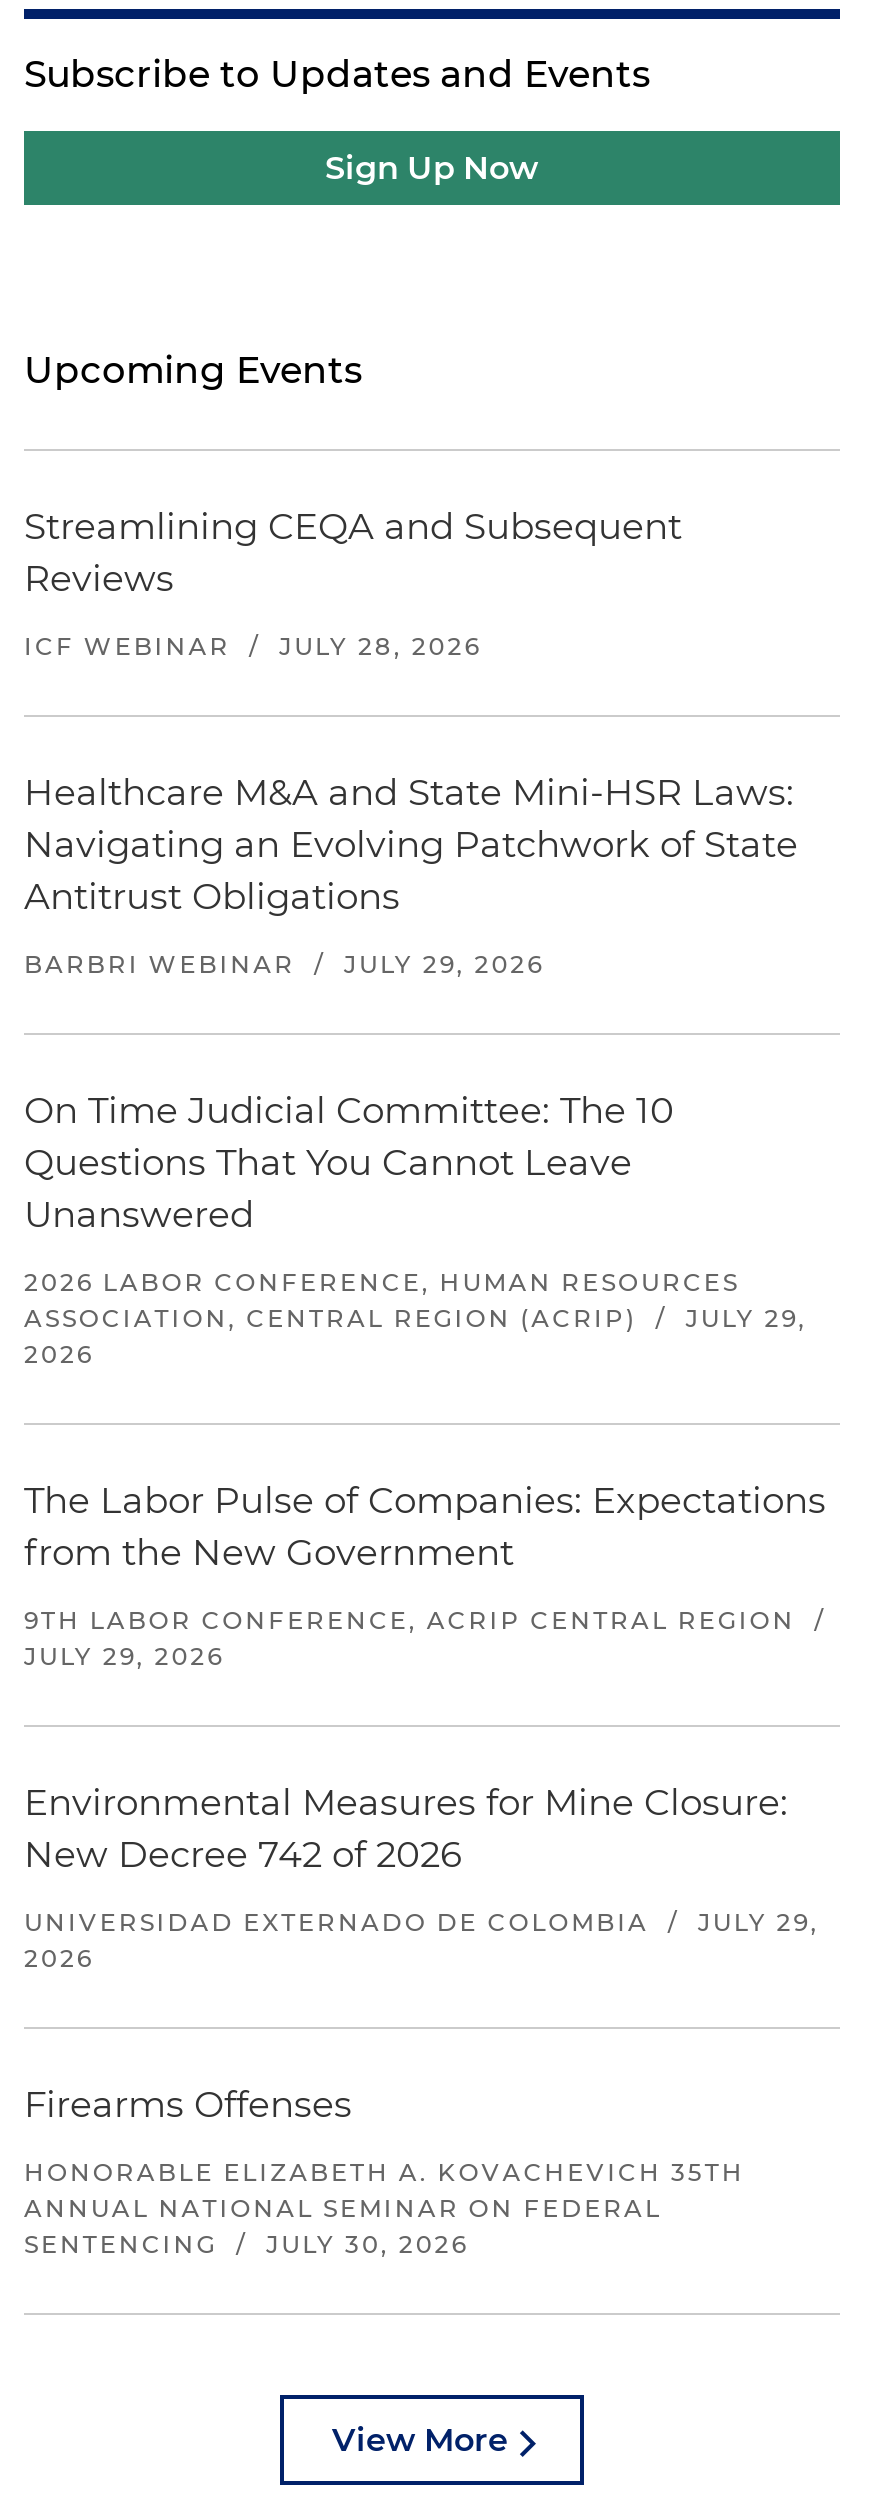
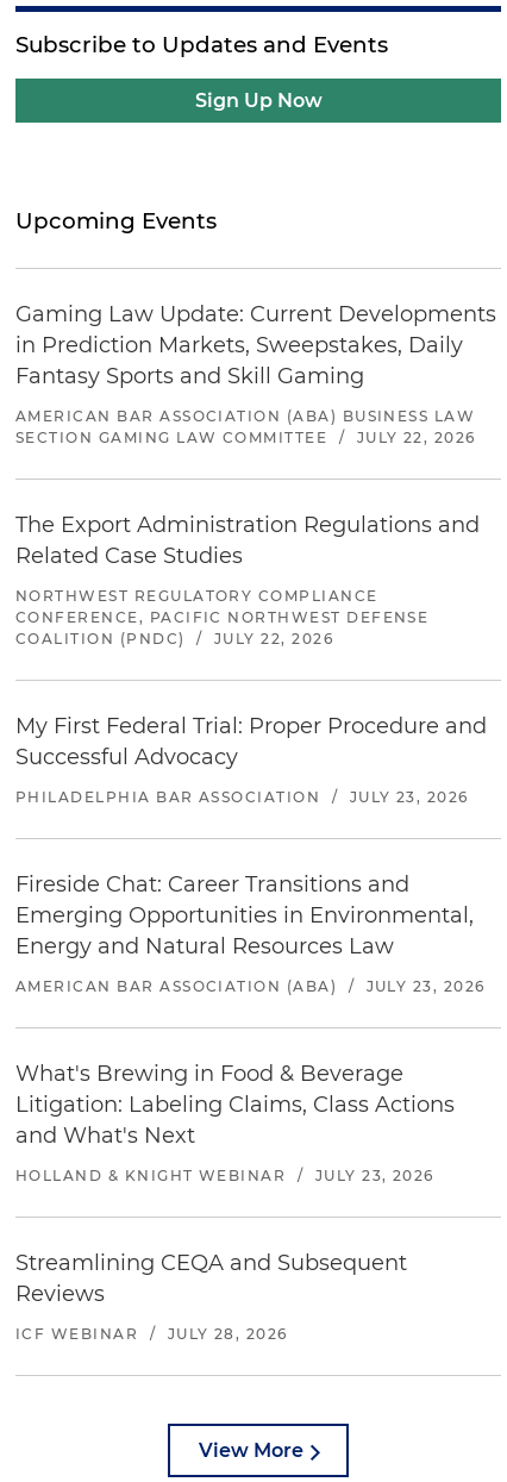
none -> [15,301,496,1184] Gaming Law Update: Current Developments | in Prediction Markets, Sweepstakes, Daily | Fantasy Sports and Skill Gaming | AMERICAN BAR ASSOCIATION (ABA) BUSINESS LAW | SECTION GAMING LAW COMMITTEE / JULY 22, 2026 | The Export Administration Regulations and | Related Case Studies | NORTHWEST REGULATORY COMPLIANCE | CONFERENCE, PACIFIC NORTHWEST DEFENSE | COALITION (PNDC) / JULY 22, 2026 | My First Federal Trial: Proper Procedure and | Successful Advocacy | PHILADELPHIA BAR ASSOCIATION / JULY 23, 2026 | Fireside Chat: Career Transitions and | Emerging Opportunities in Environmental, | Energy and Natural Resources Law | AMERICAN BAR ASSOCIATION (ABA) / JULY 23, 2026 | What's Brewing in Food & Beverage | Litigation: Labeling Claims, Class Actions | and What's Next | HOLLAND & KNIGHT WEBINAR / JULY 23, 2026
moved [24,505,682,661] -> [15,1250,407,1343]: Streamlining CEQA and Subsequent | Reviews | ICF WEBINAR / JULY 28, 2026
[24,771,826,2259] Healthcare M&A and State Mini-HSR Laws: | Navigating an Evolving Patchwork of State | Antitrust Obligations | BARBRI WEBINAR / JULY 29, 2026 | On Time Judicial Committee: The 10 | Questions That You Cannot Leave | Unanswered | 2026 LABOR CONFERENCE, HUMAN RESOURCES | ASSOCIATION, CENTRAL REGION (ACRIP) / JULY 29, | 2026 | The Labor Pulse of Companies: Expectations | from the New Government | 9TH LABOR CONFERENCE, ACRIP CENTRAL REGION / | JULY 29, 2026 | Environmental Measures for Mine Closure: | New Decree 742 of 2026 | UNIVERSIDAD EXTERNADO DE COLOMBIA / JULY 29, | 2026 | Firearms Offenses | HONORABLE ELIZABETH A. KOVACHEVICH 35TH | ANNUAL NATIONAL SEMINAR ON FEDERAL | SENTENCING / JULY 30, 2026 -> none

